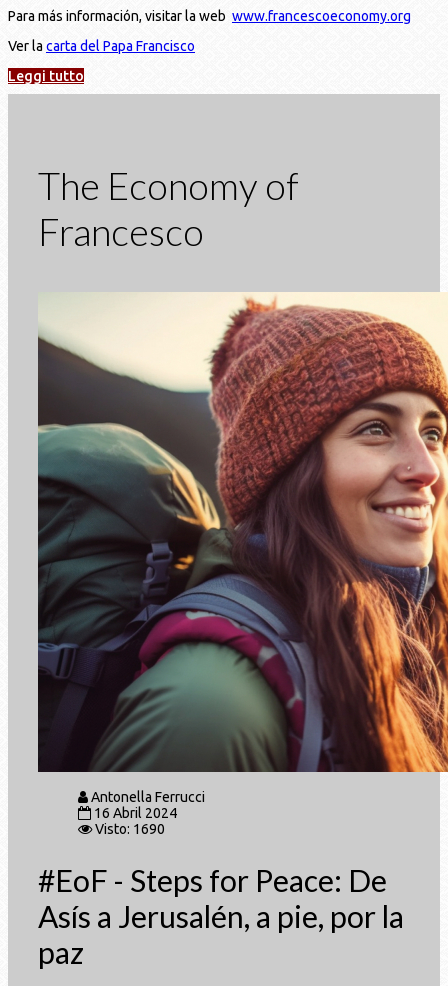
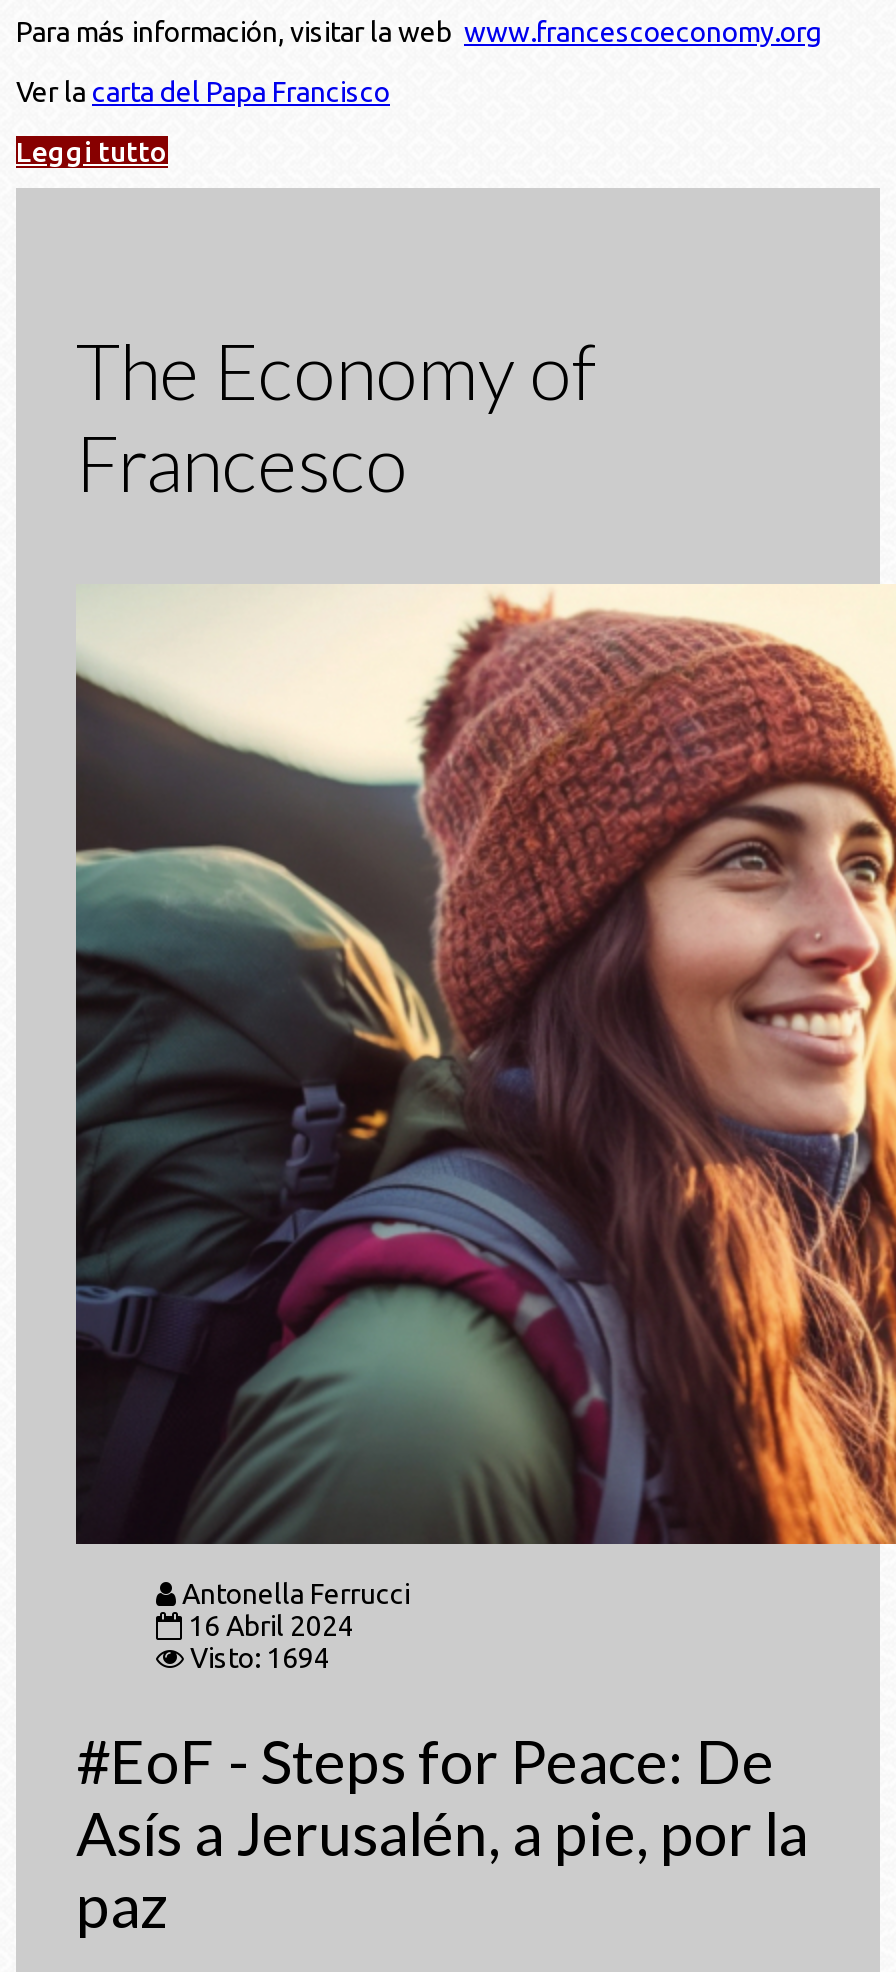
[95,821,165,837] Visto: 1690 -> [190,1642,330,1674] Visto: 1694

